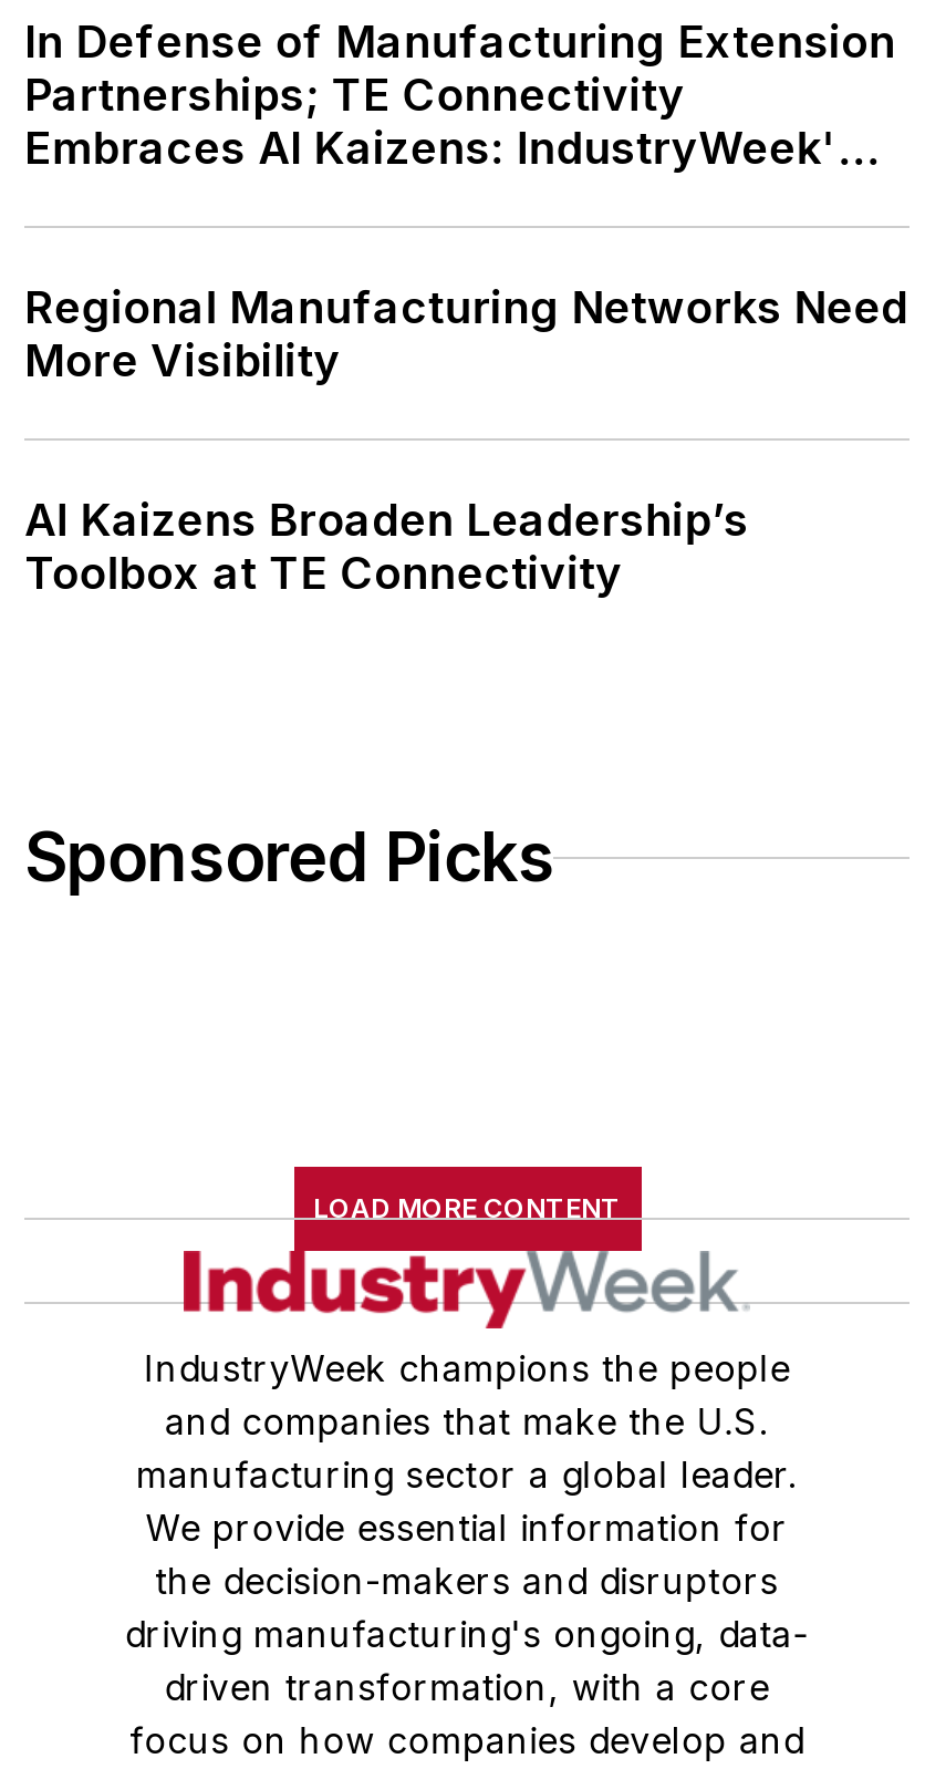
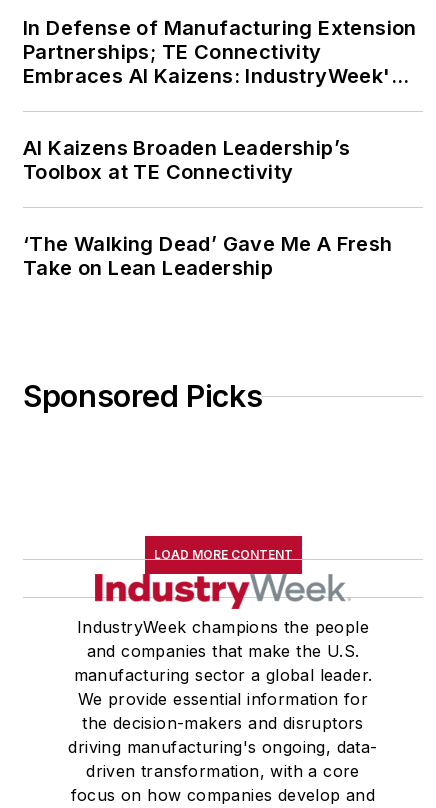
[24,282,908,389] Regional Manufacturing Networks Need | More Visibility -> none
moved [24,495,749,601] -> [23,136,350,184]: AI Kaizens Broaden Leadership’s | Toolbox at TE Connectivity
none -> [23,232,393,280] ‘The Walking Dead’ Gave Me A Fresh | Take on Lean Leadership

